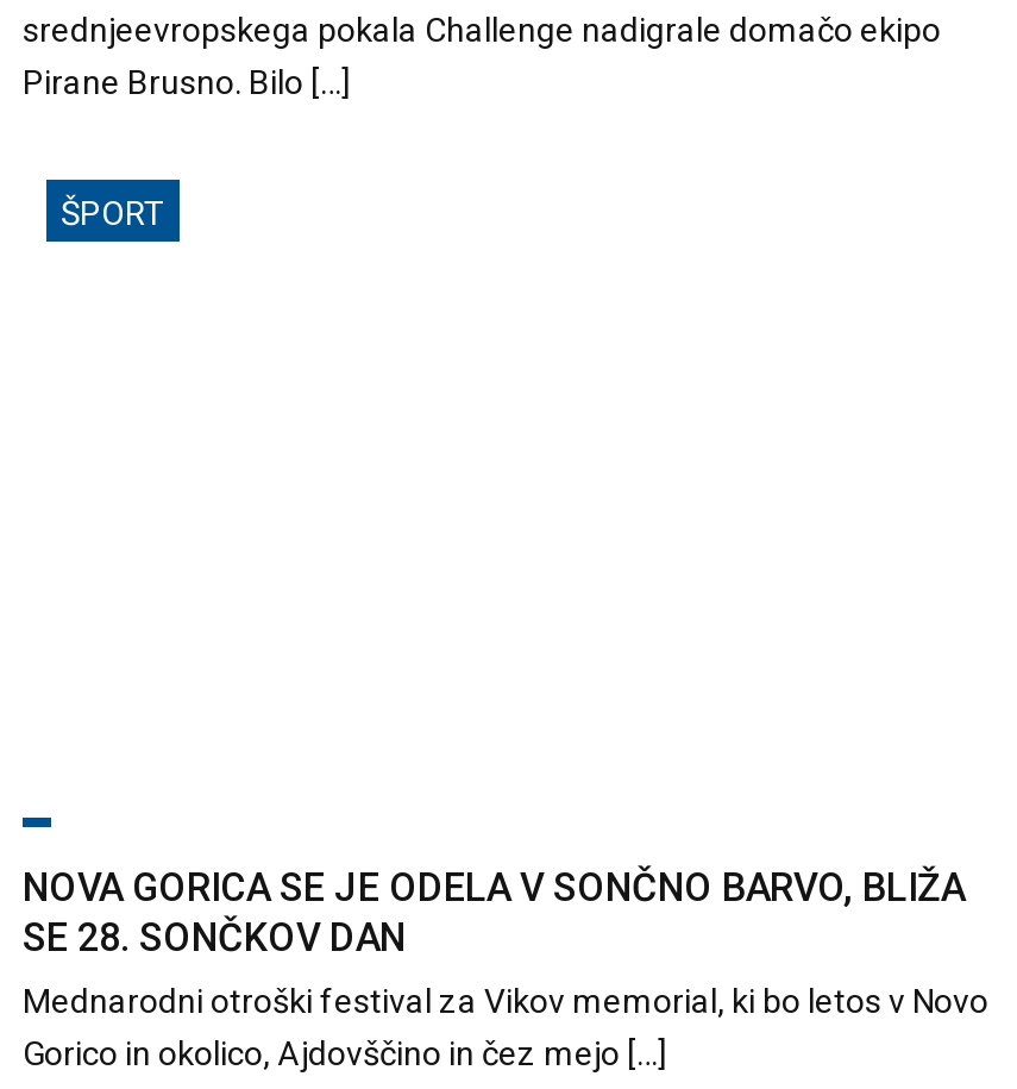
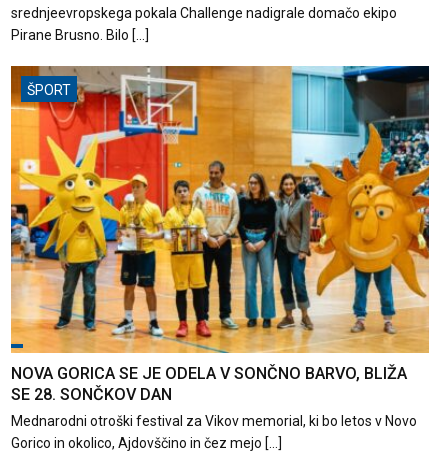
none -> [10,65,430,354] [image]

